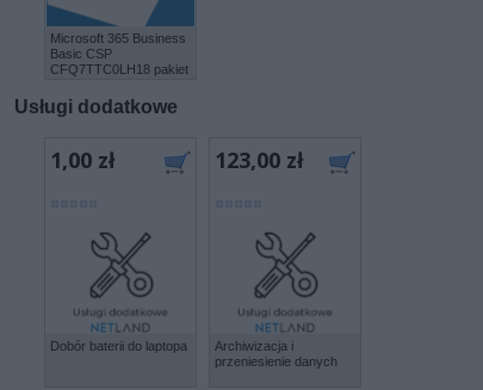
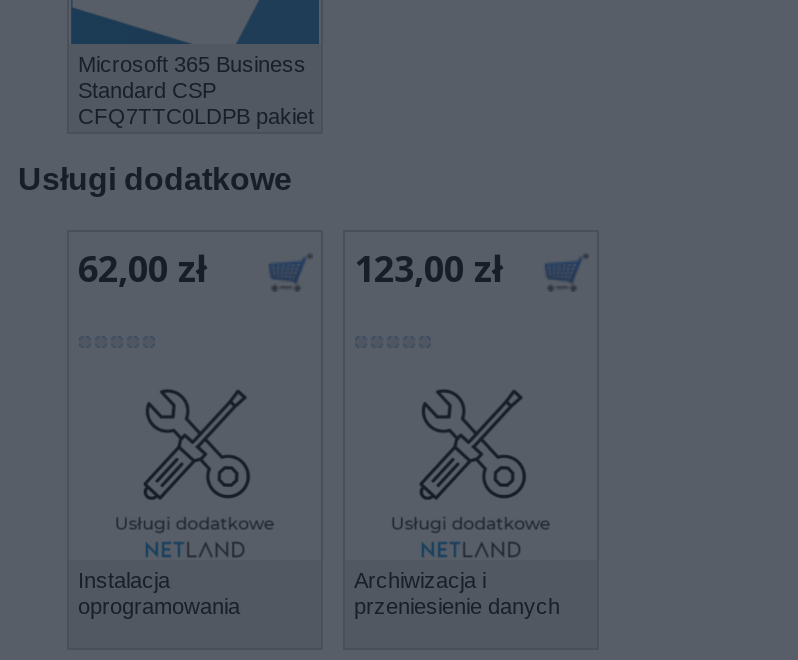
[51,46,113,61] Basic CSP -> [78,78,216,102] Standard CSP
[51,62,189,76] CFQ7TTC0LH18 pakiet -> [78,104,314,128] CFQ7TTC0LDPB pakiet
[51,145,116,174] 1,00 zł -> [78,244,208,292] 62,00 zł
[51,338,188,353] Dobór baterii do laptopa -> [78,568,240,618] Instalacja | oprogramowania

